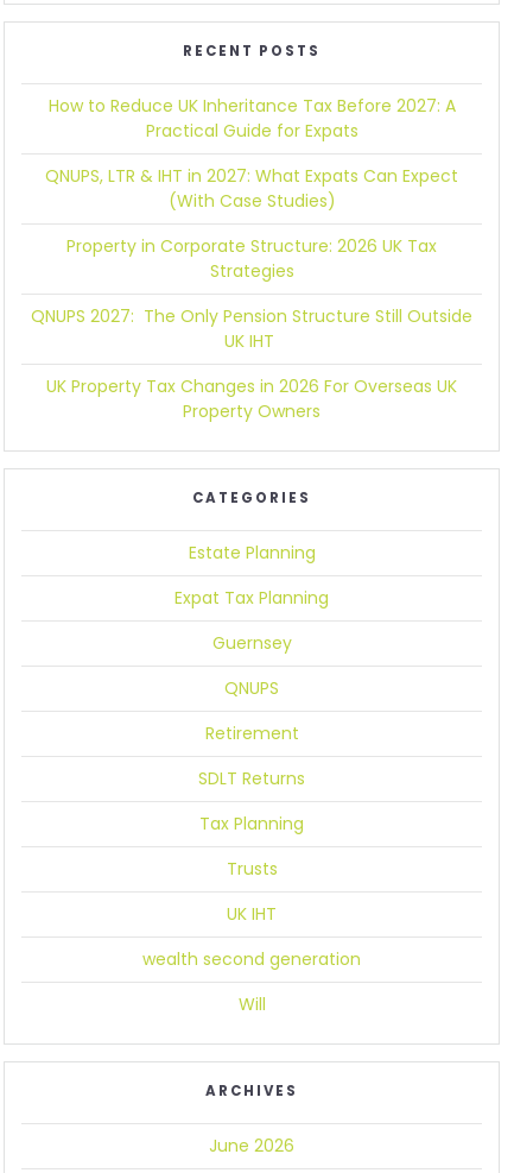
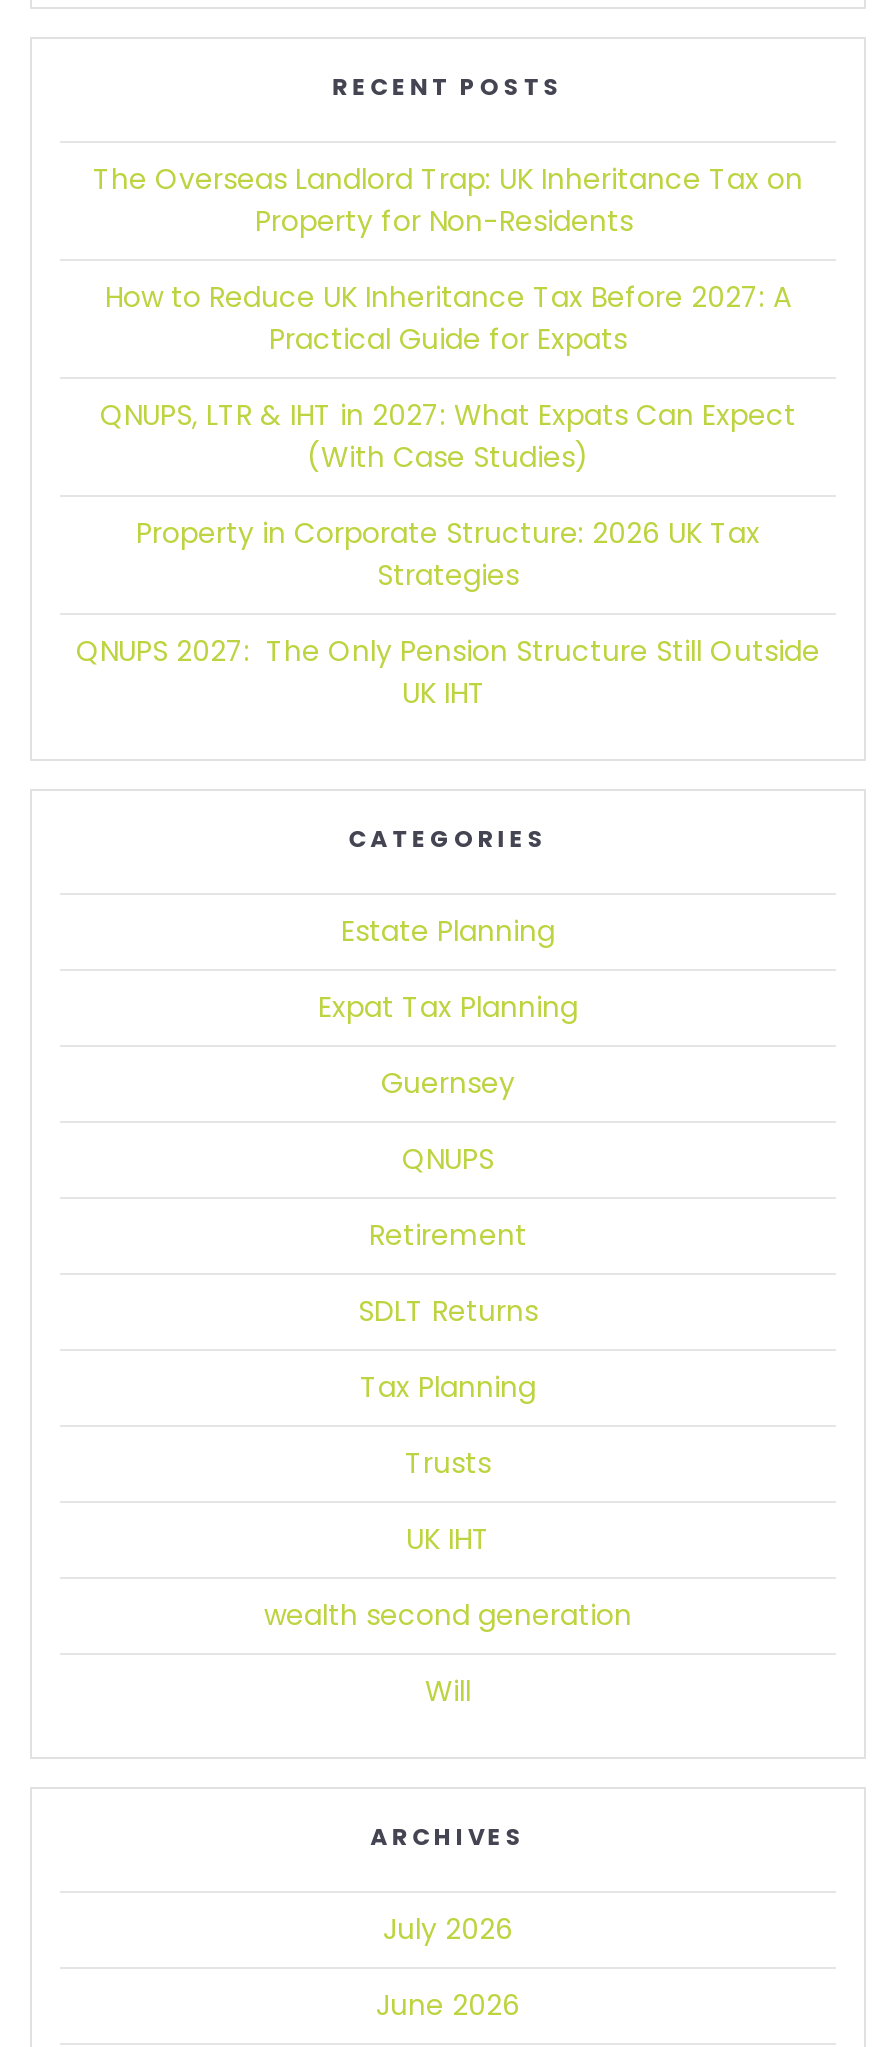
none -> [93,160,803,242] The Overseas Landlord Trap: UK Inheritance Tax on | Property for Non-Residents
moved [31,94,472,353] -> [76,278,820,714]: How to Reduce UK Inheritance Tax Before 2027: A | Practical Guide for Expats | QNUPS, LTR & IHT in 2027: What Expats Can Expect | (With Case Studies) | Property in Corporate Structure: 2026 UK Tax | Strategies | QNUPS 2027: The Only Pension Structure Still Outside | UK IHT
[46,375,457,423] UK Property Tax Changes in 2026 For Overseas UK | Property Owners -> none
none -> [383,1910,513,1950] July 2026

